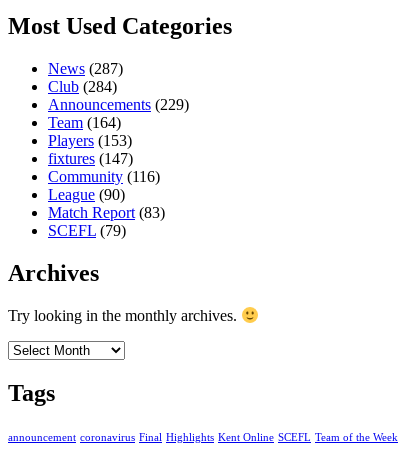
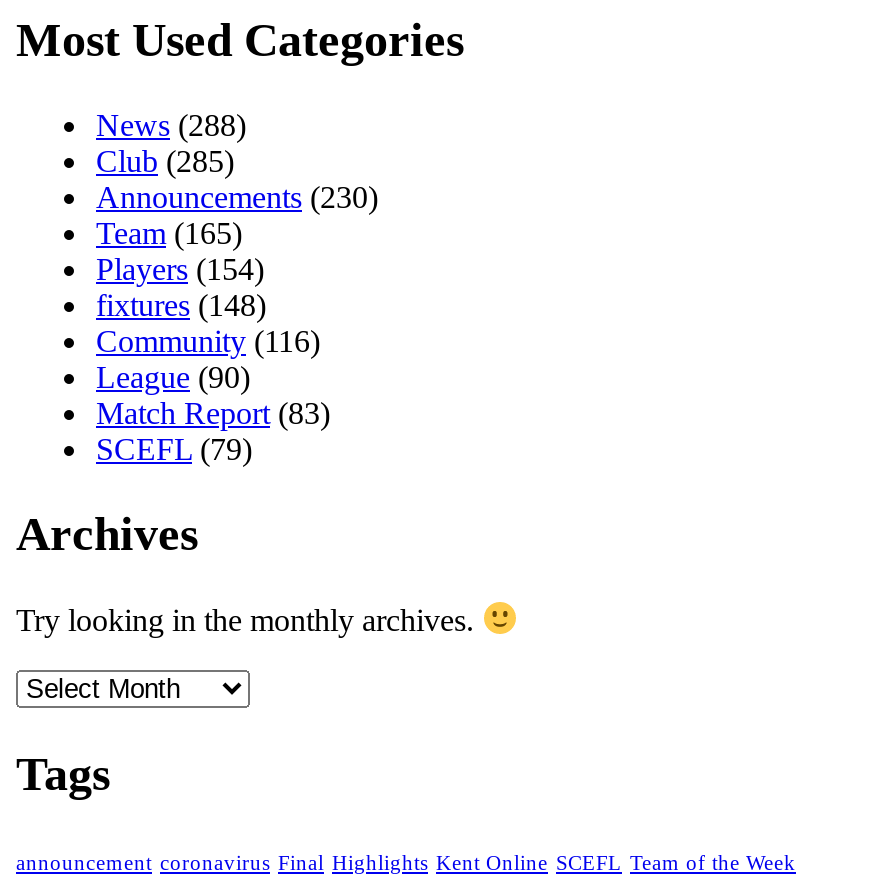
[48,60,123,77] News (287) -> [96,108,246,142] News (288)
[48,78,117,95] Club (284) -> [96,144,234,178] Club (285)
[48,96,189,113] Announcements (229) -> [96,180,378,214] Announcements (230)
[48,114,121,131] Team (164) -> [96,216,242,250] Team (165)
[48,132,132,149] Players (153) -> [96,252,264,286] Players (154)
[48,150,133,167] fixtures (147) -> [96,288,266,322] fixtures (148)

